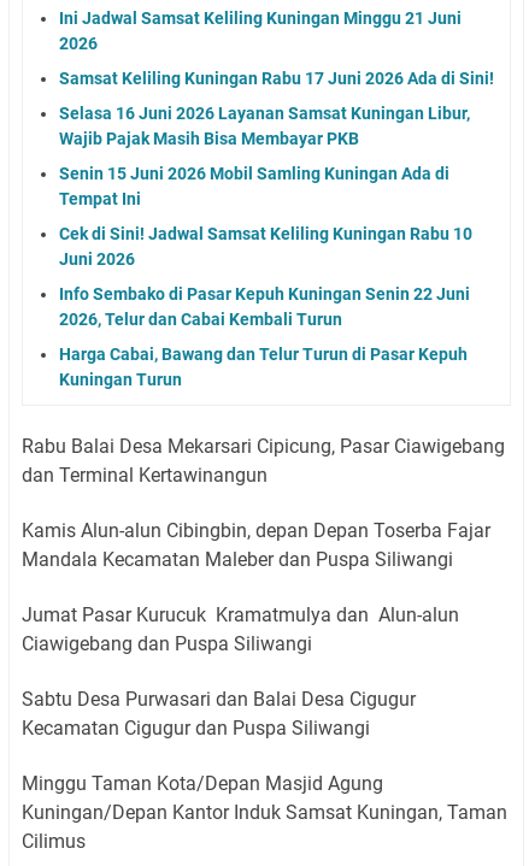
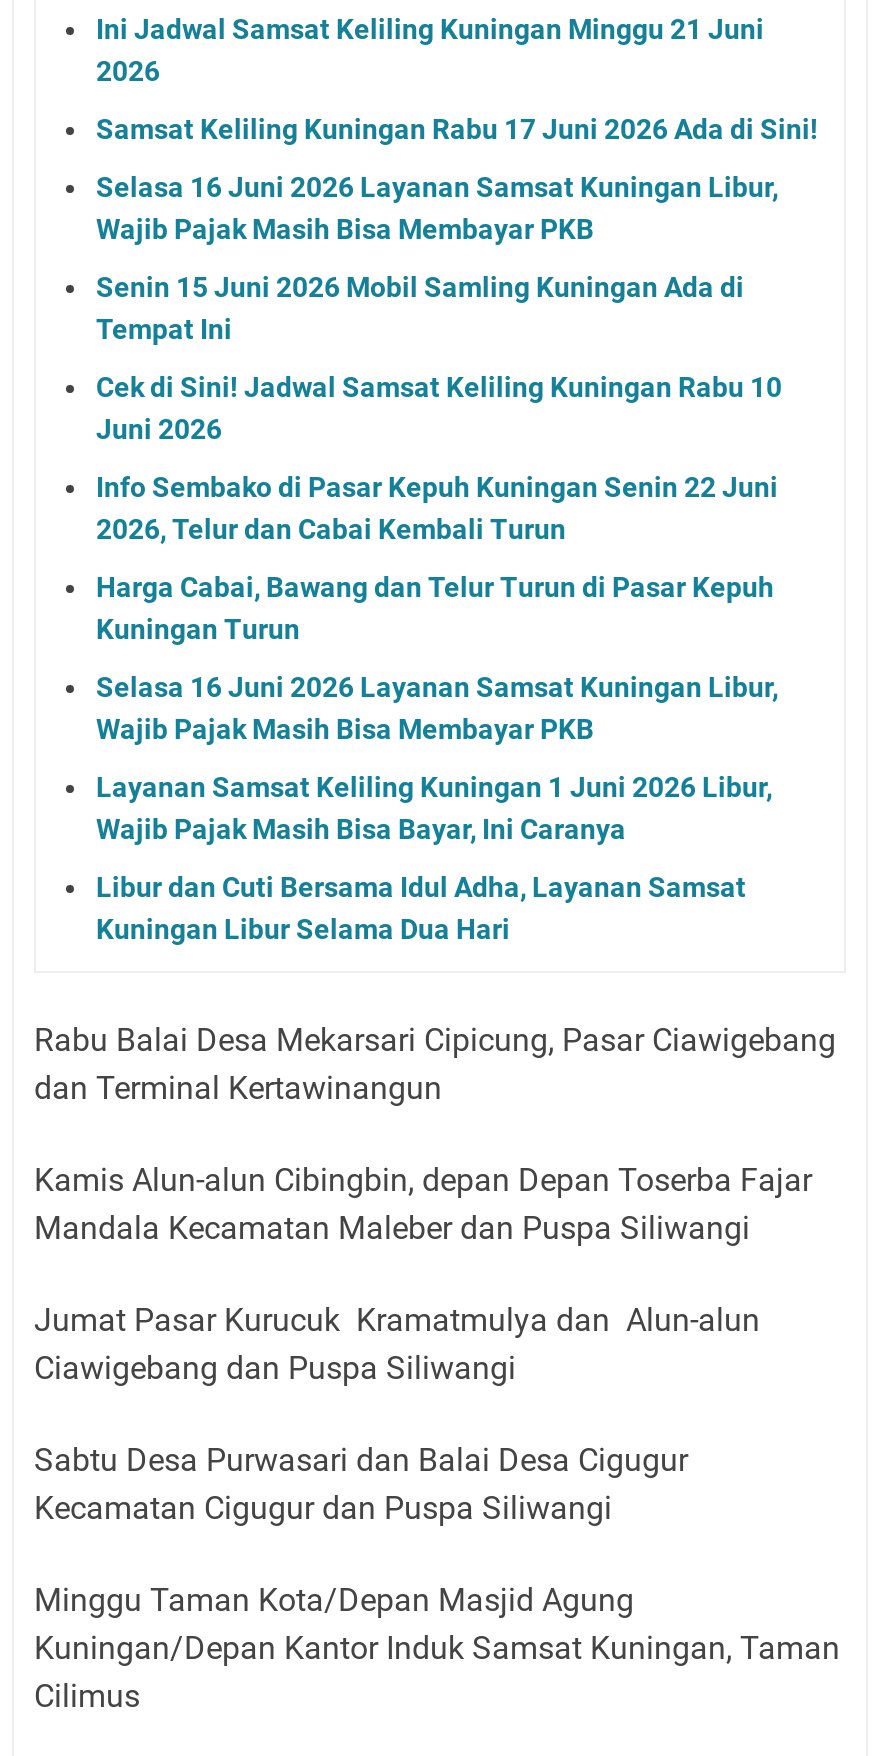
none -> [96,670,778,944] Selasa 16 Juni 2026 Layanan Samsat Kuningan Libur, | Wajib Pajak Masih Bisa Membayar PKB | Layanan Samsat Keliling Kuningan 1 Juni 2026 Libur, | Wajib Pajak Masih Bisa Bayar, Ini Caranya | Libur dan Cuti Bersama Idul Adha, Layanan Samsat | Kuningan Libur Selama Dua Hari

